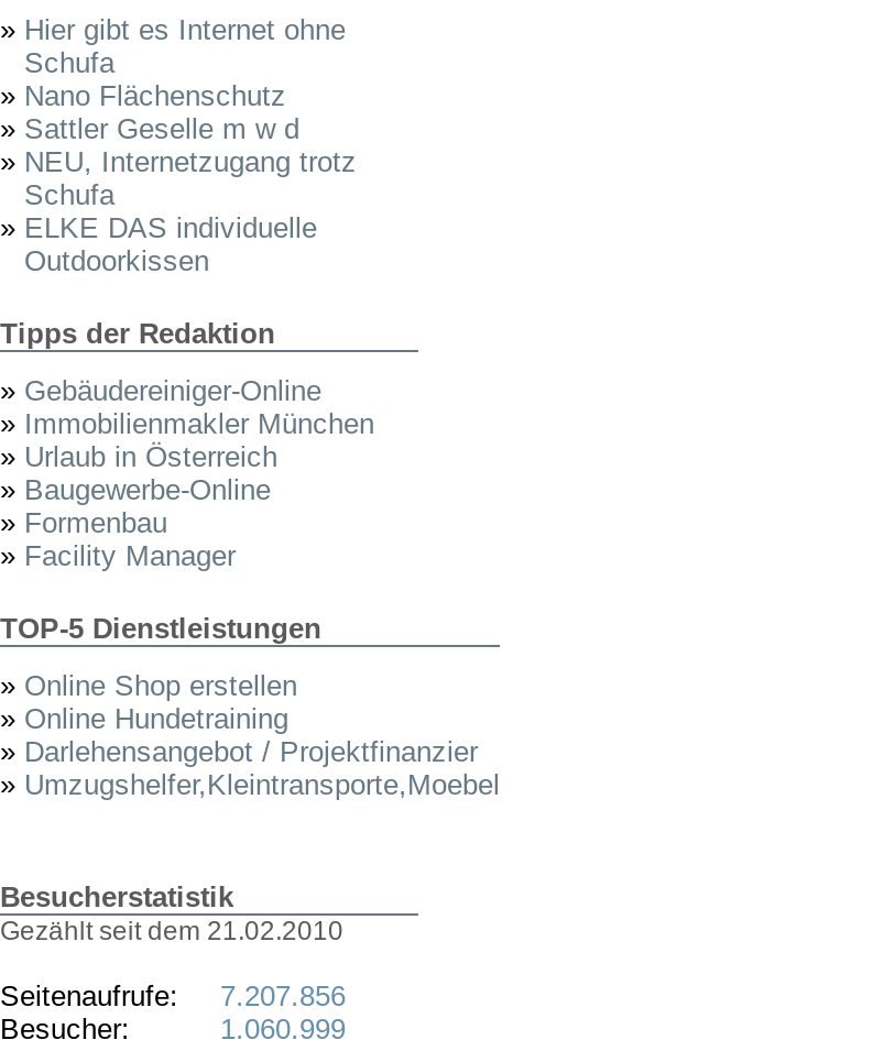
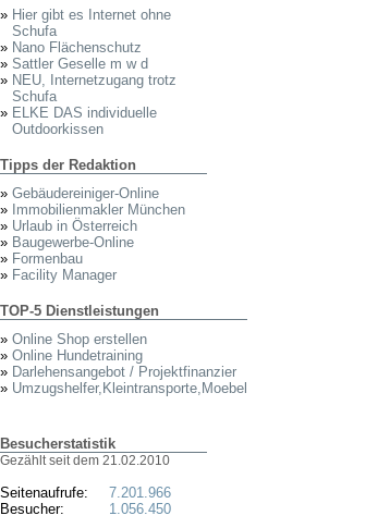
[0,979,346,1012] Seitenaufrufe: 7.207.856 -> [0,484,171,501] Seitenaufrufe: 7.201.966
[220,1012,346,1045] 1.060.999 -> [109,501,171,517] 1.056.450

